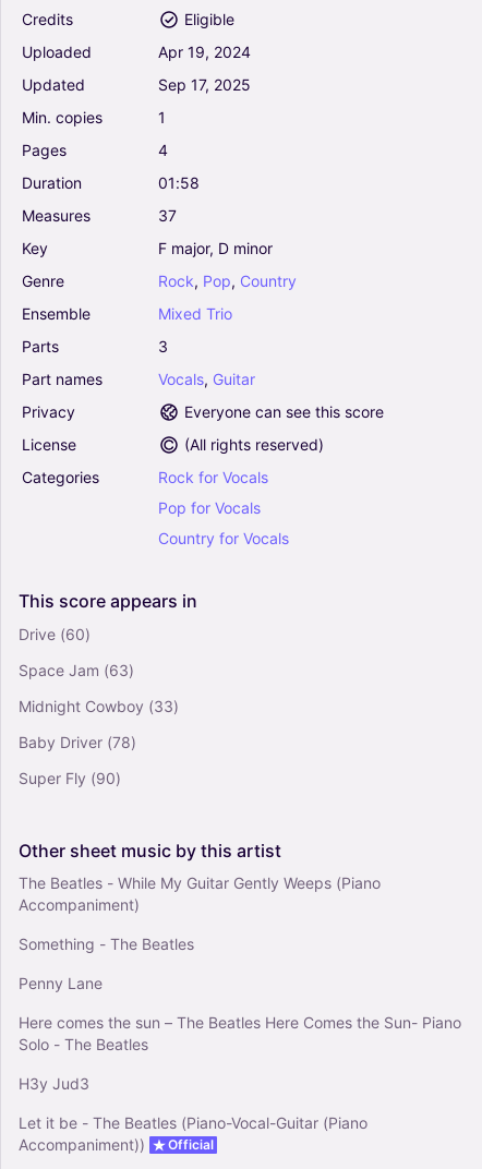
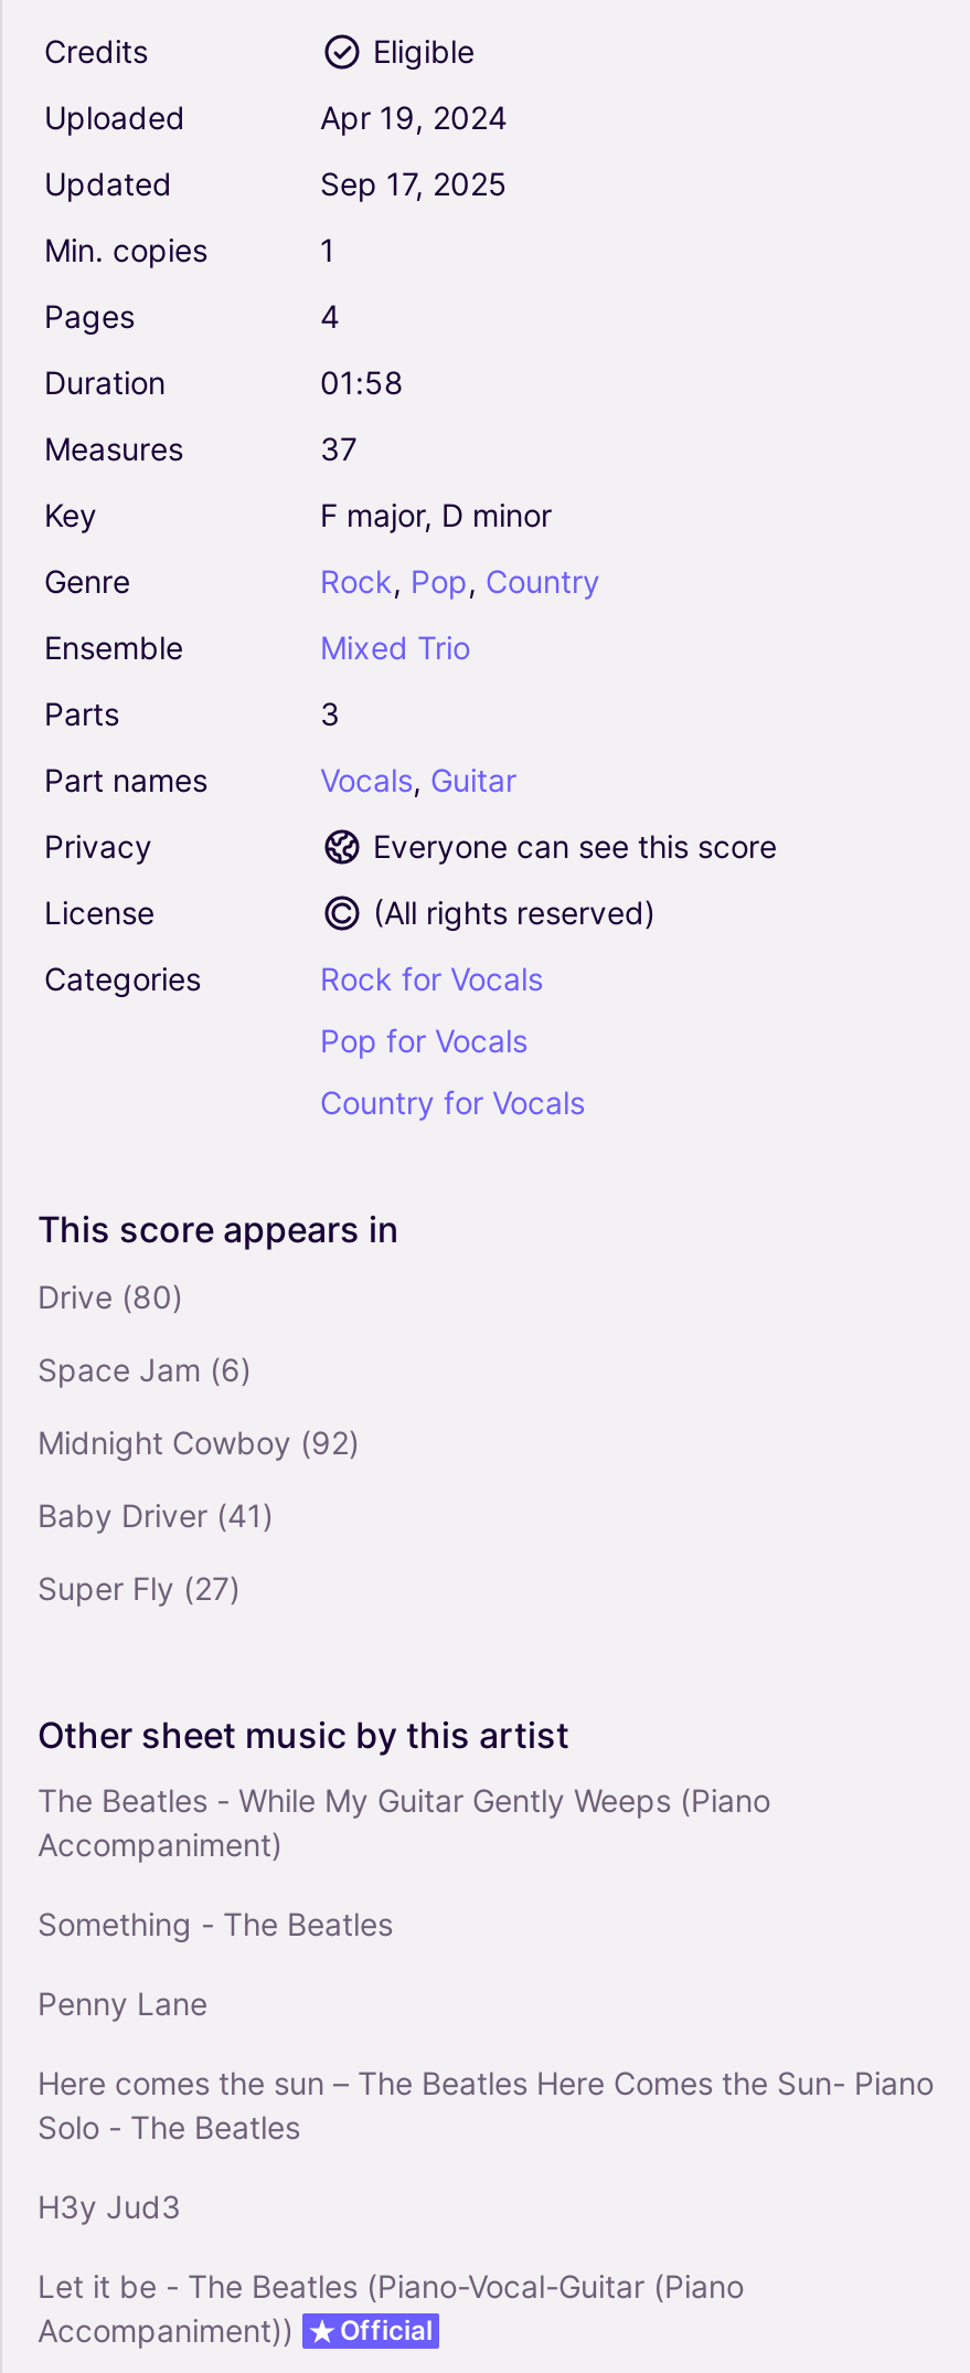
[19,624,91,643] Drive (60) -> [38,1276,183,1314] Drive (80)
[19,660,134,679] Space Jam (63) -> [38,1349,252,1387] Space Jam (6)
[19,696,179,715] Midnight Cowboy (33) -> [38,1422,360,1460] Midnight Cowboy (92)
[19,732,136,751] Baby Driver (78) -> [38,1495,274,1533] Baby Driver (41)
[19,768,121,787] Super Fly (90) -> [38,1568,241,1606] Super Fly (27)

